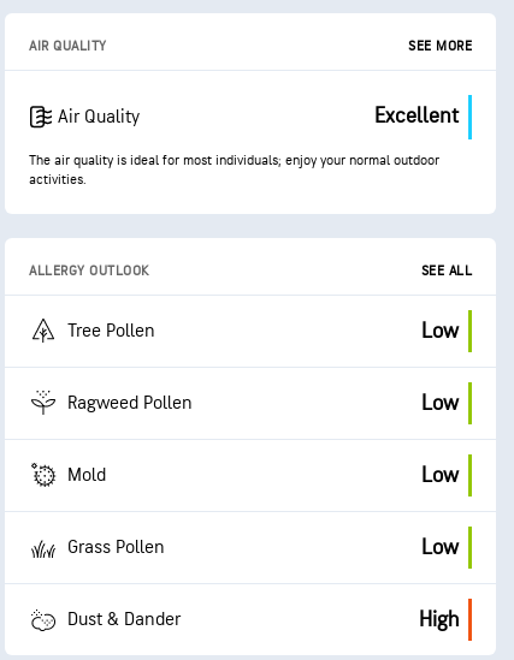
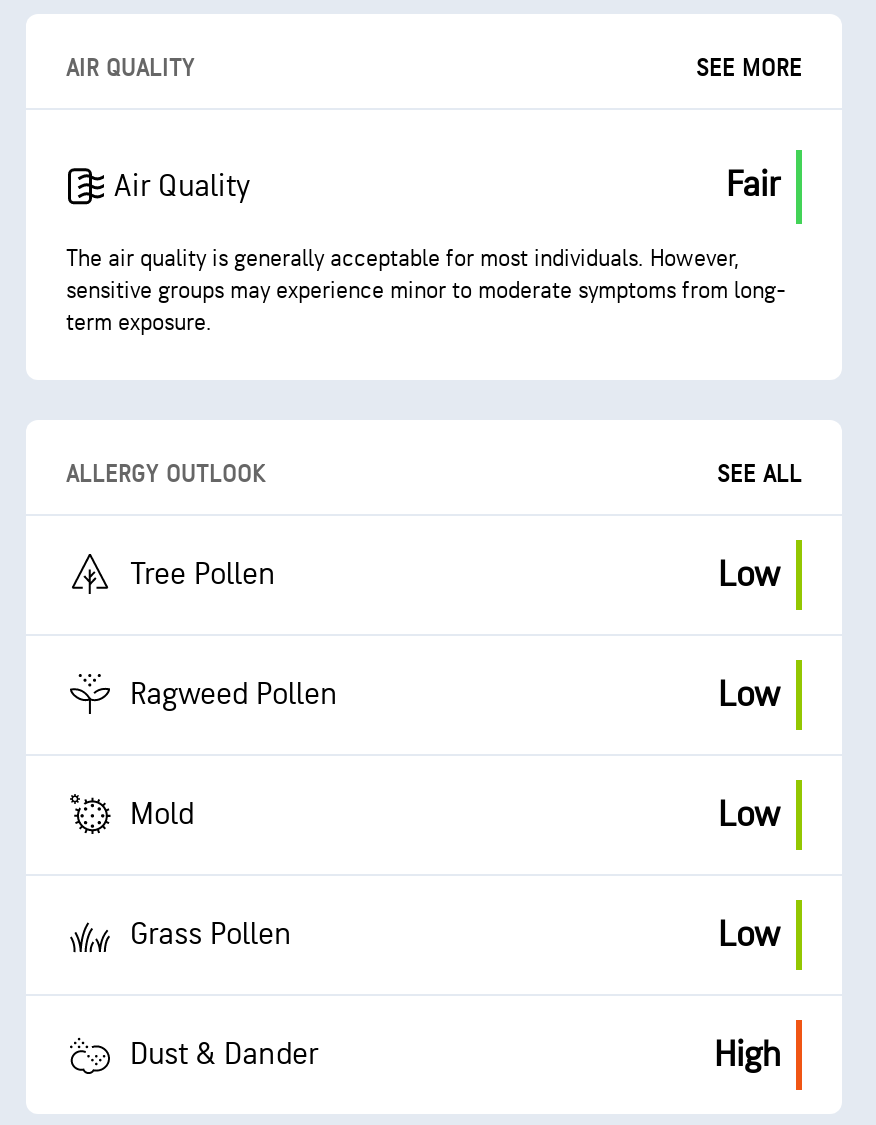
[374,103,459,129] Excellent -> [726,164,780,206] Fair
[29,151,439,188] The air quality is ideal for most individuals; enjoy your normal outdoor | activities. -> [66,243,786,337] The air quality is generally acceptable for most individuals. However, | sensitive groups may experience minor to moderate symptoms from long- | term exposure.

